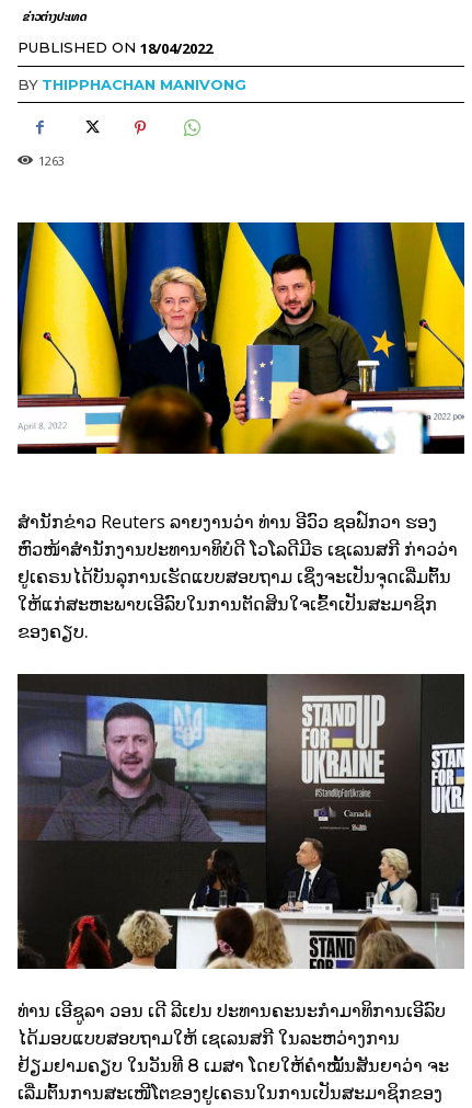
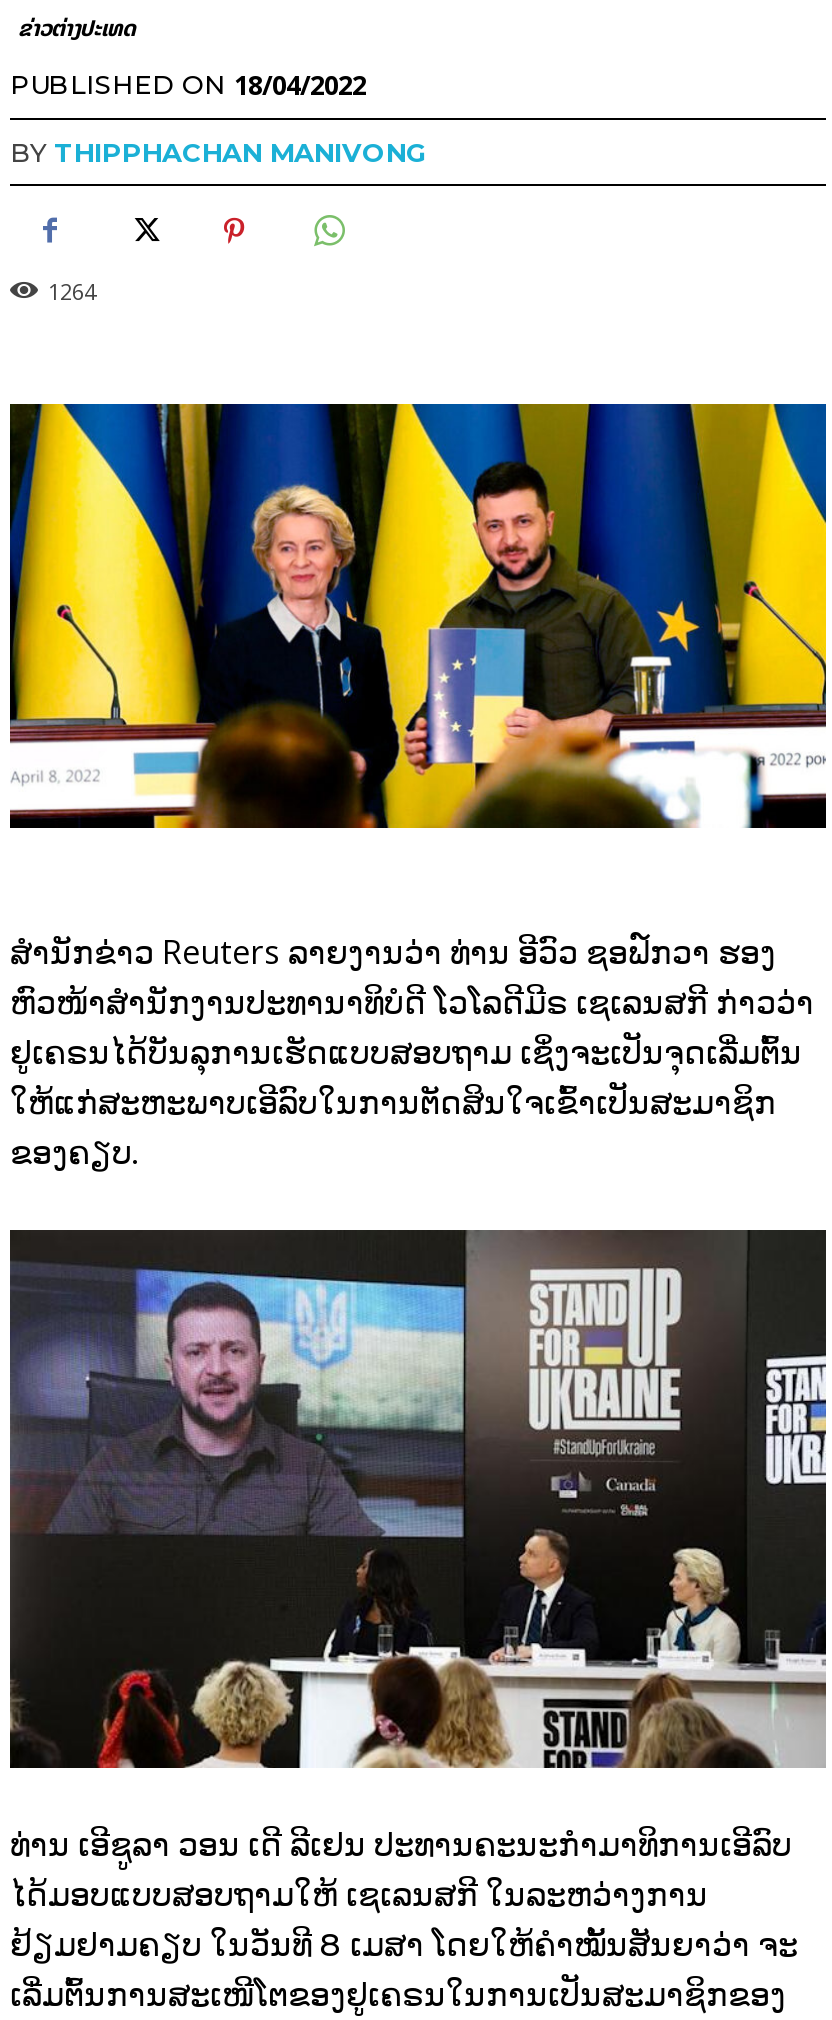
[38,152,65,169] 1263 -> [48,276,96,306] 1264

